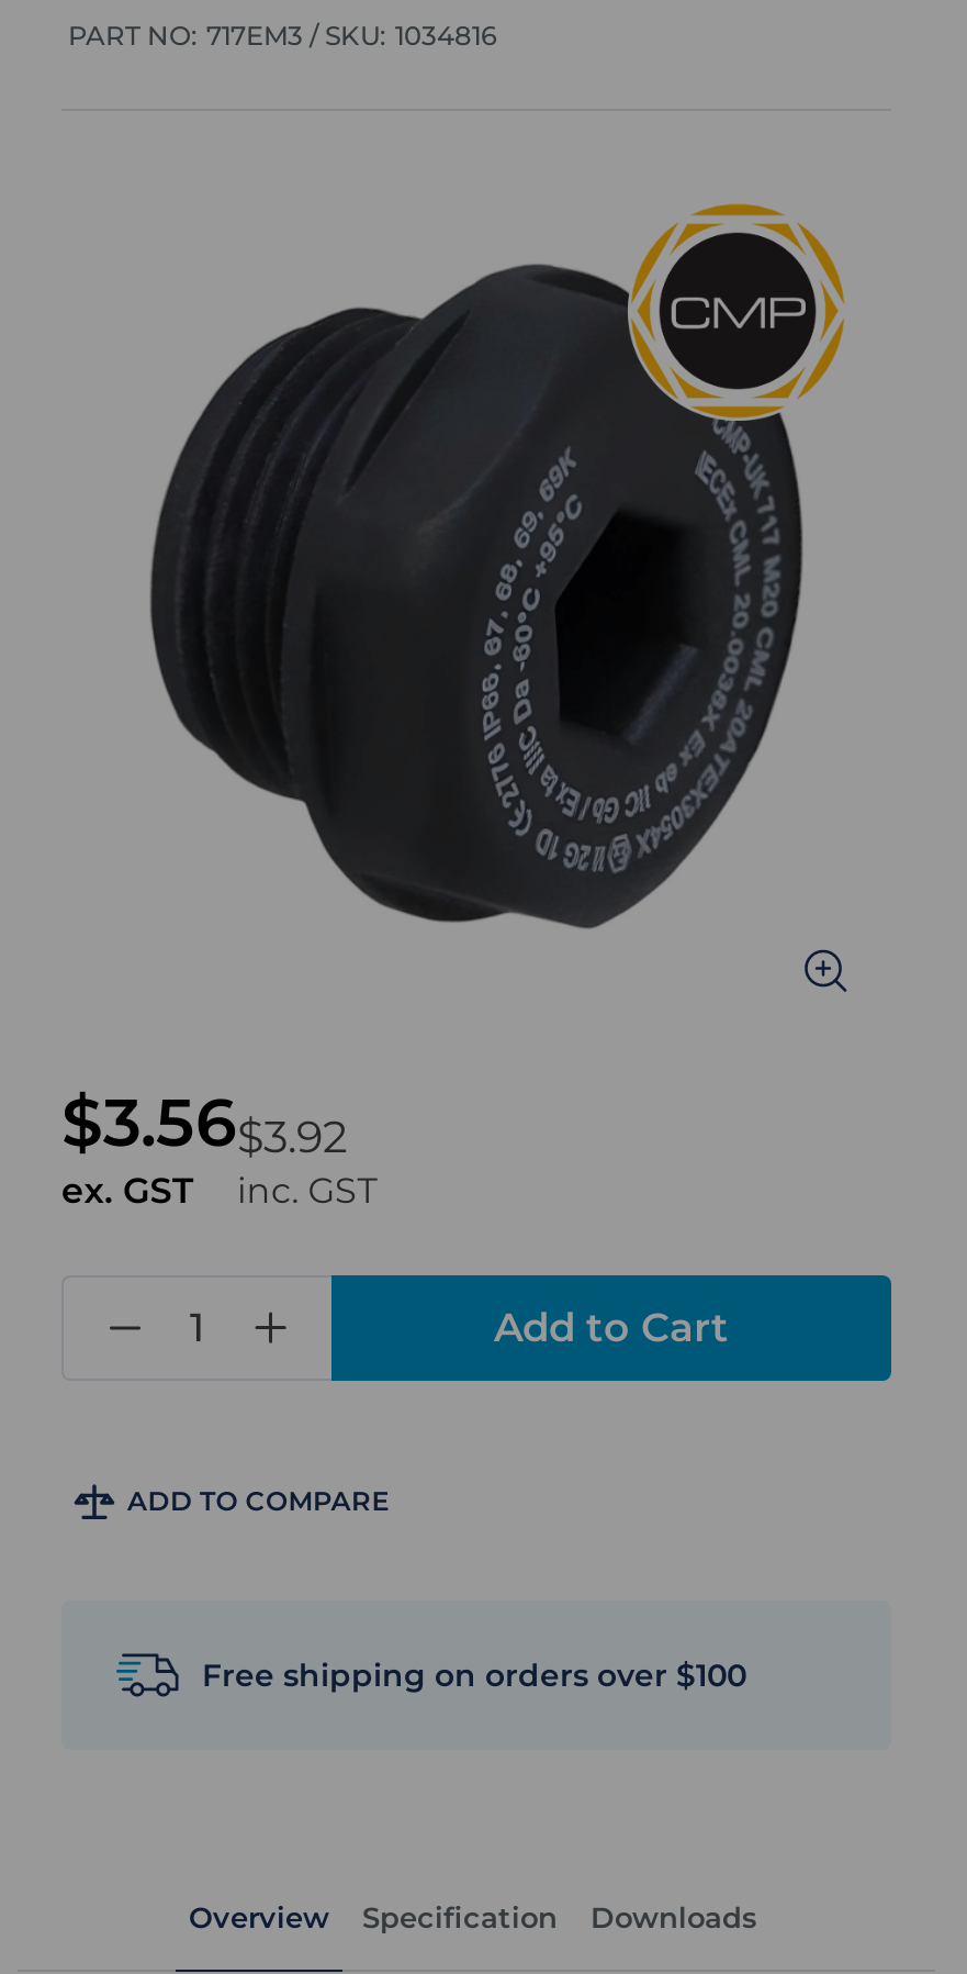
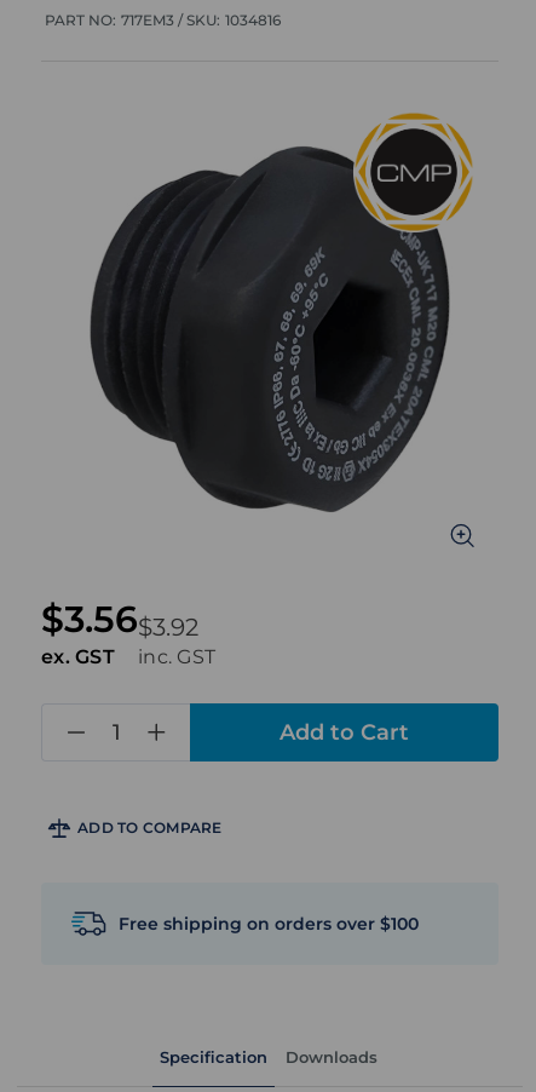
[189,1900,329,1935] Overview -> none

